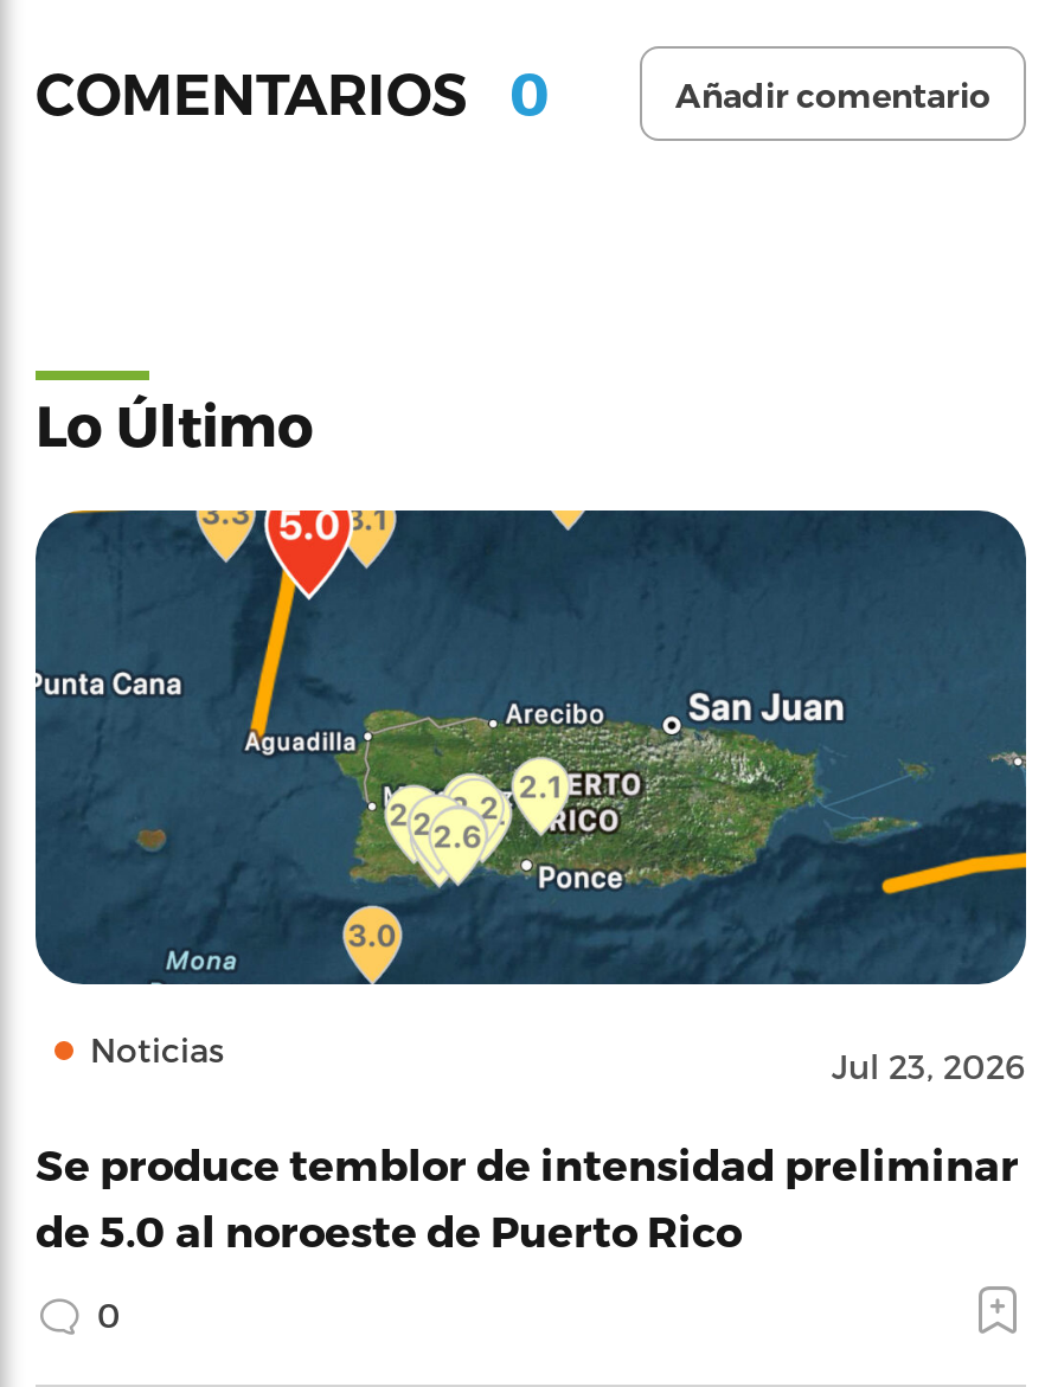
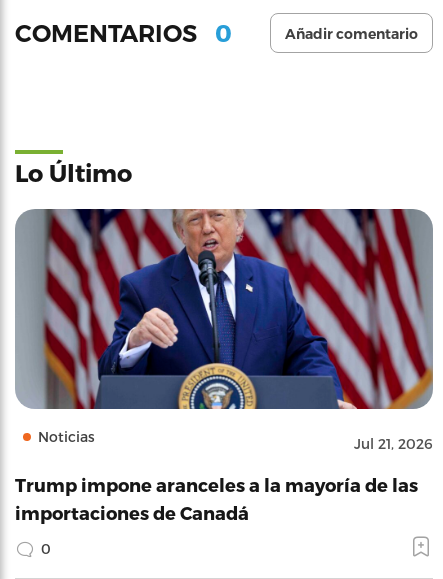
[36,508,1028,1086] [image] | Jul 23, 2026 -> [16,208,434,452] [image] | Jul 21, 2026
[36,1138,1019,1254] Se produce temblor de intensidad preliminar | de 5.0 al noroeste de Puerto Rico -> [15,474,418,523] Trump impone aranceles a la mayoría de las | importaciones de Canadá

